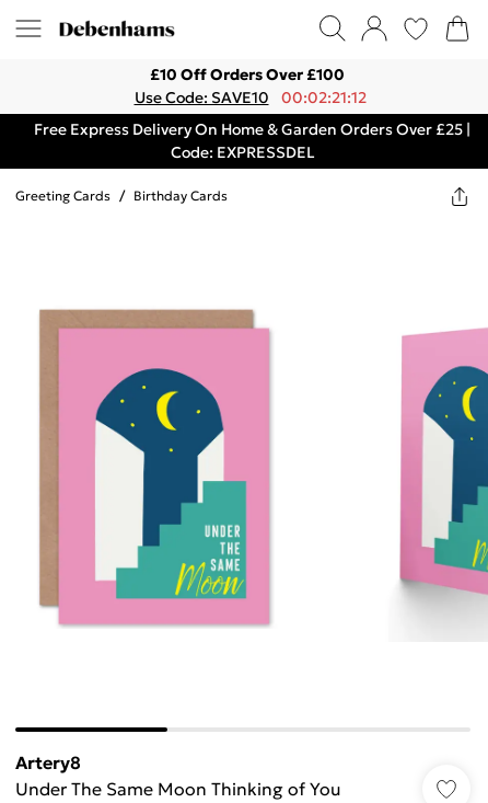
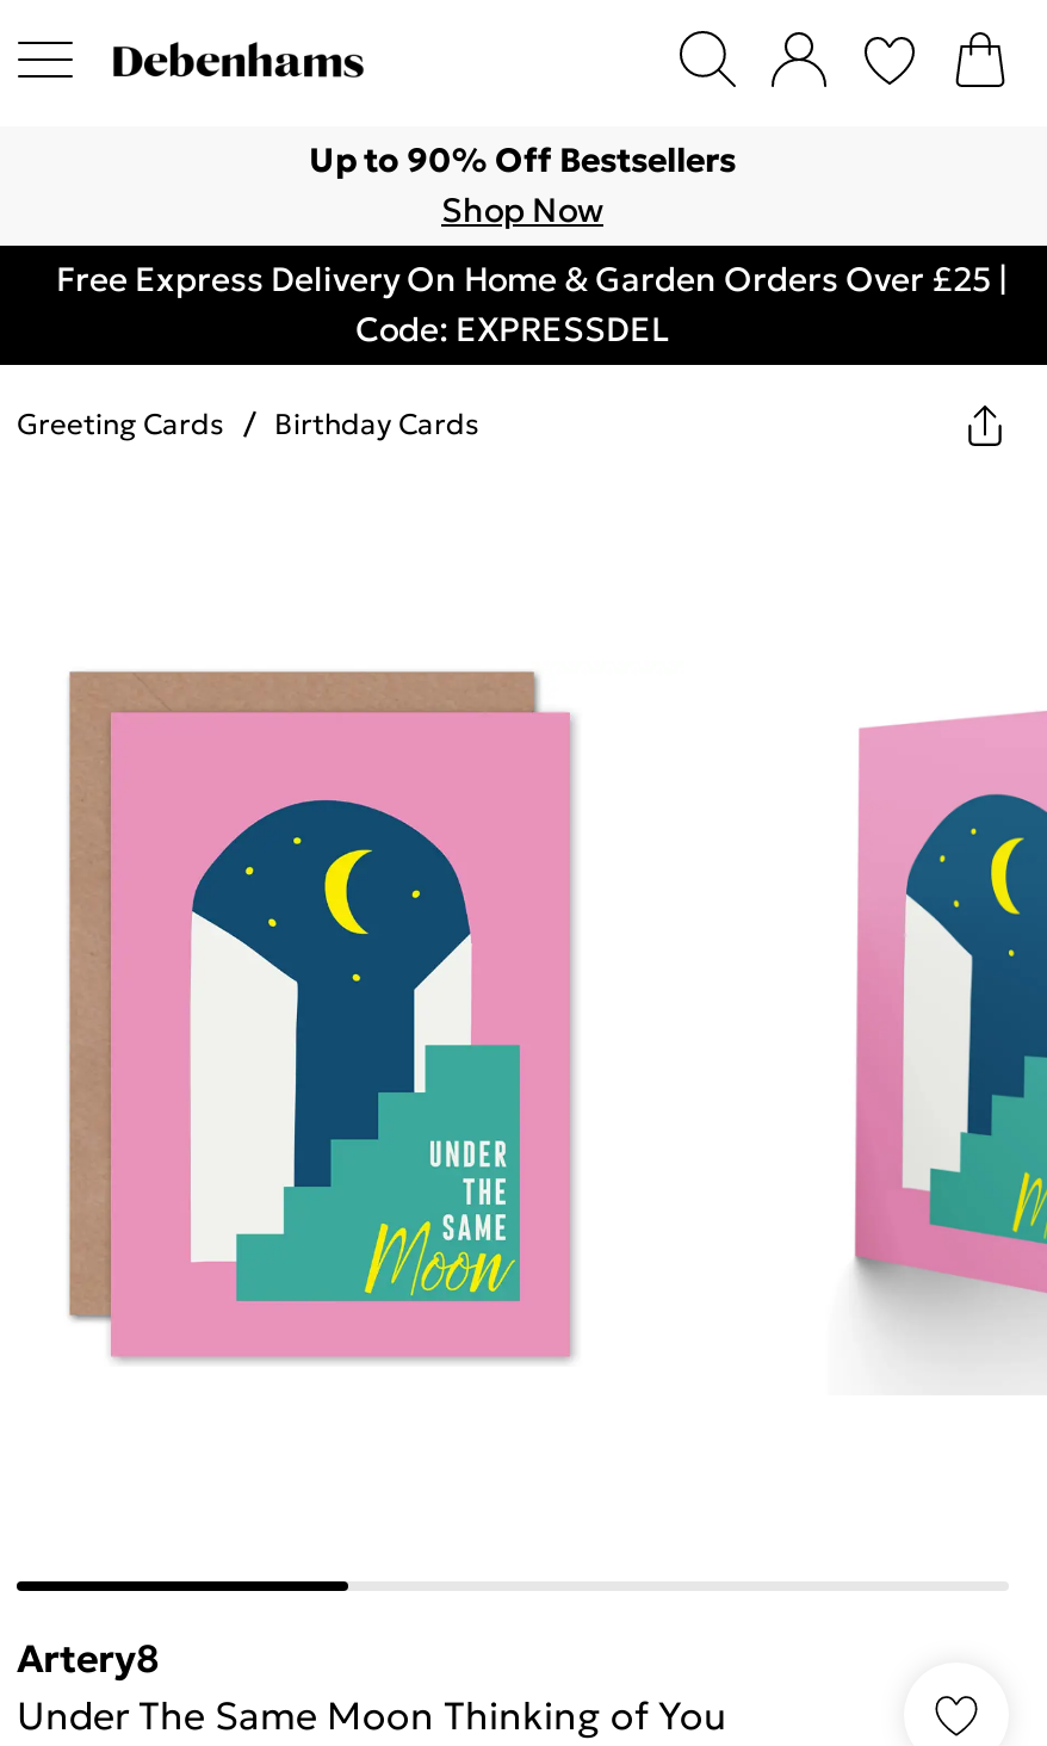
[134,65,366,107] £10 Off Orders Over £100 | Use Code: SAVE10 | 00:02:21:12 -> [309,138,736,231] Up to 90% Off Bestsellers | Shop Now

